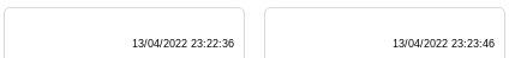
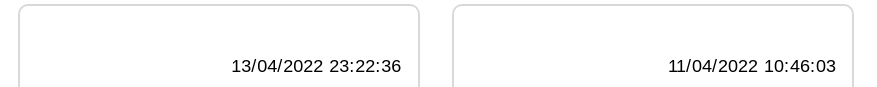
[393,38,495,50] 13/04/2022 23:23:46 -> [668,56,836,76] 11/04/2022 10:46:03

